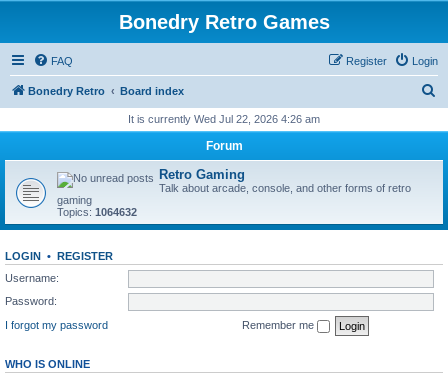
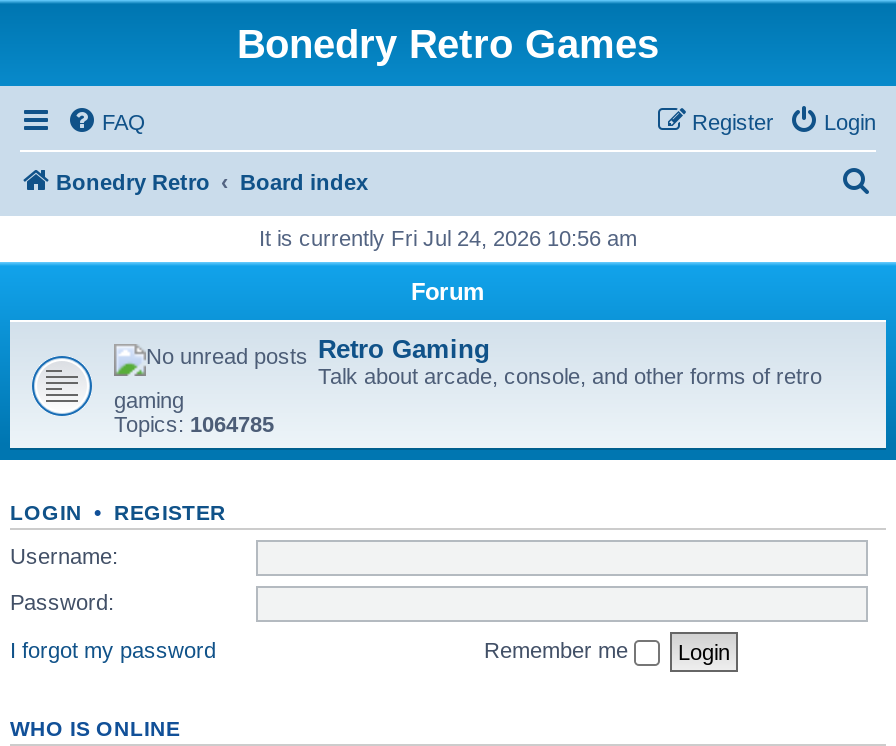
[128,113,320,125] It is currently Wed Jul 22, 2026 4:26 am -> [259,226,637,250] It is currently Fri Jul 24, 2026 10:56 am
[57,206,137,218] Topics: 1064632 -> [114,412,274,436] Topics: 1064785

